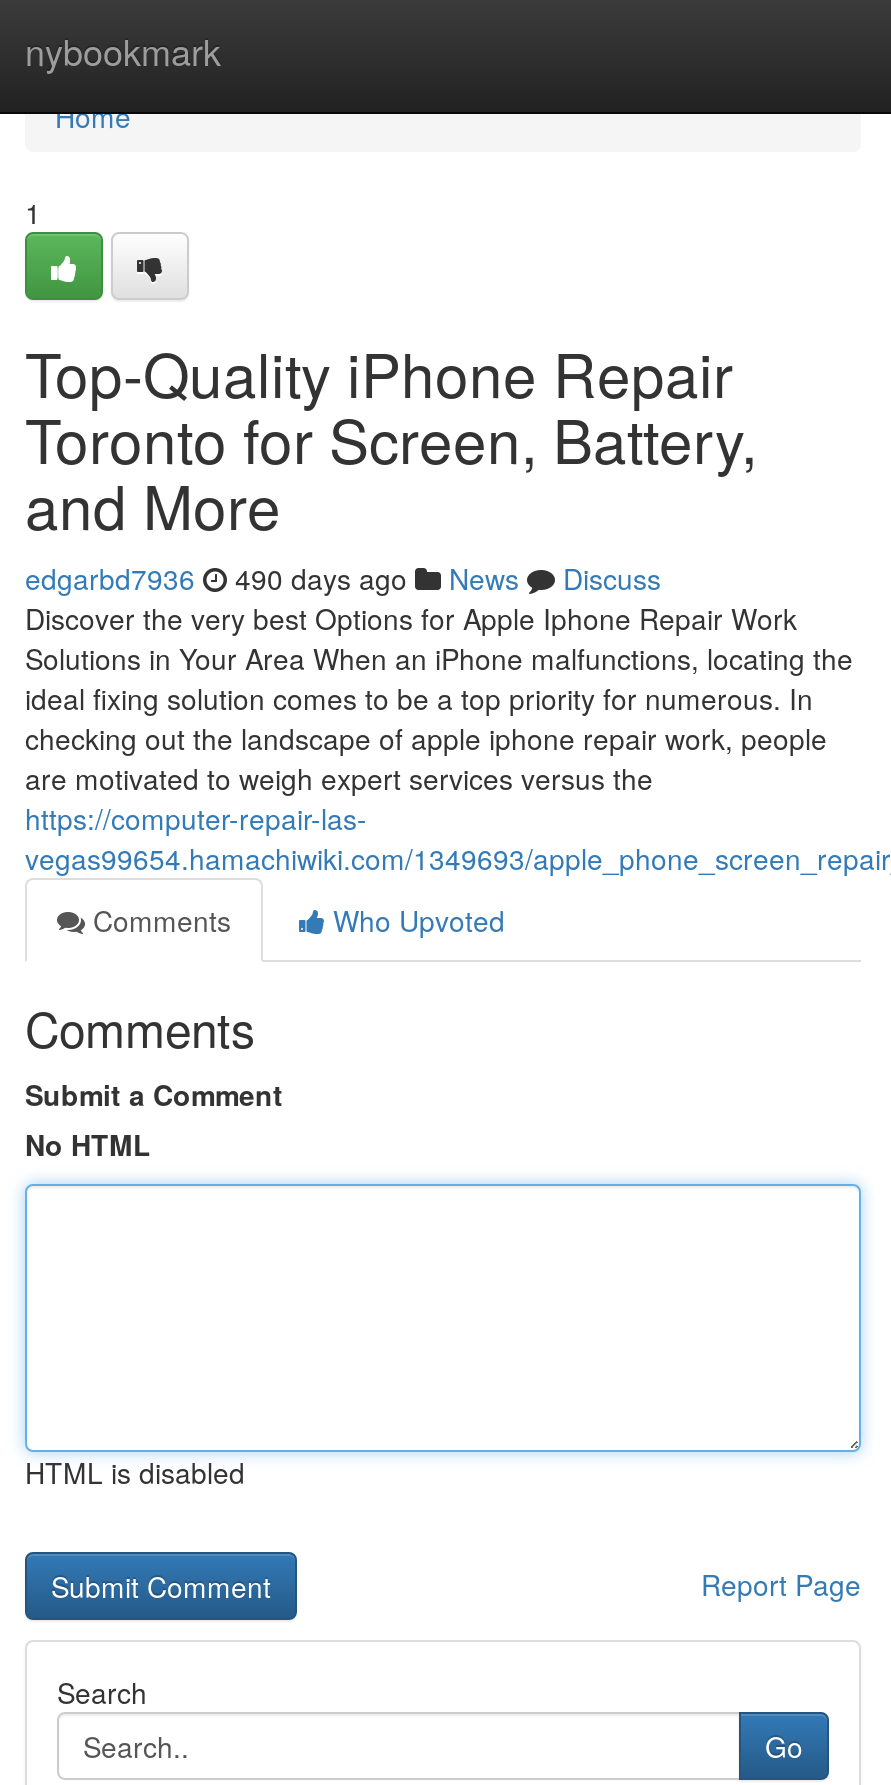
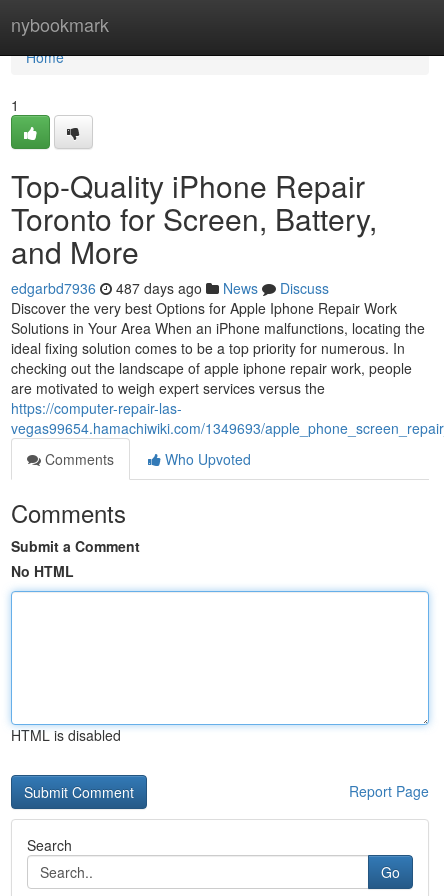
[25,558,661,598] edgarbd7936 490 days ago News Discuss -> [11,278,329,298] edgarbd7936 487 days ago News Discuss

